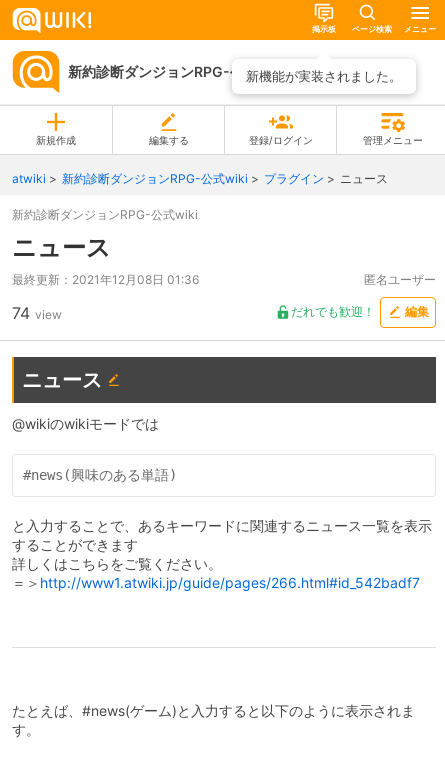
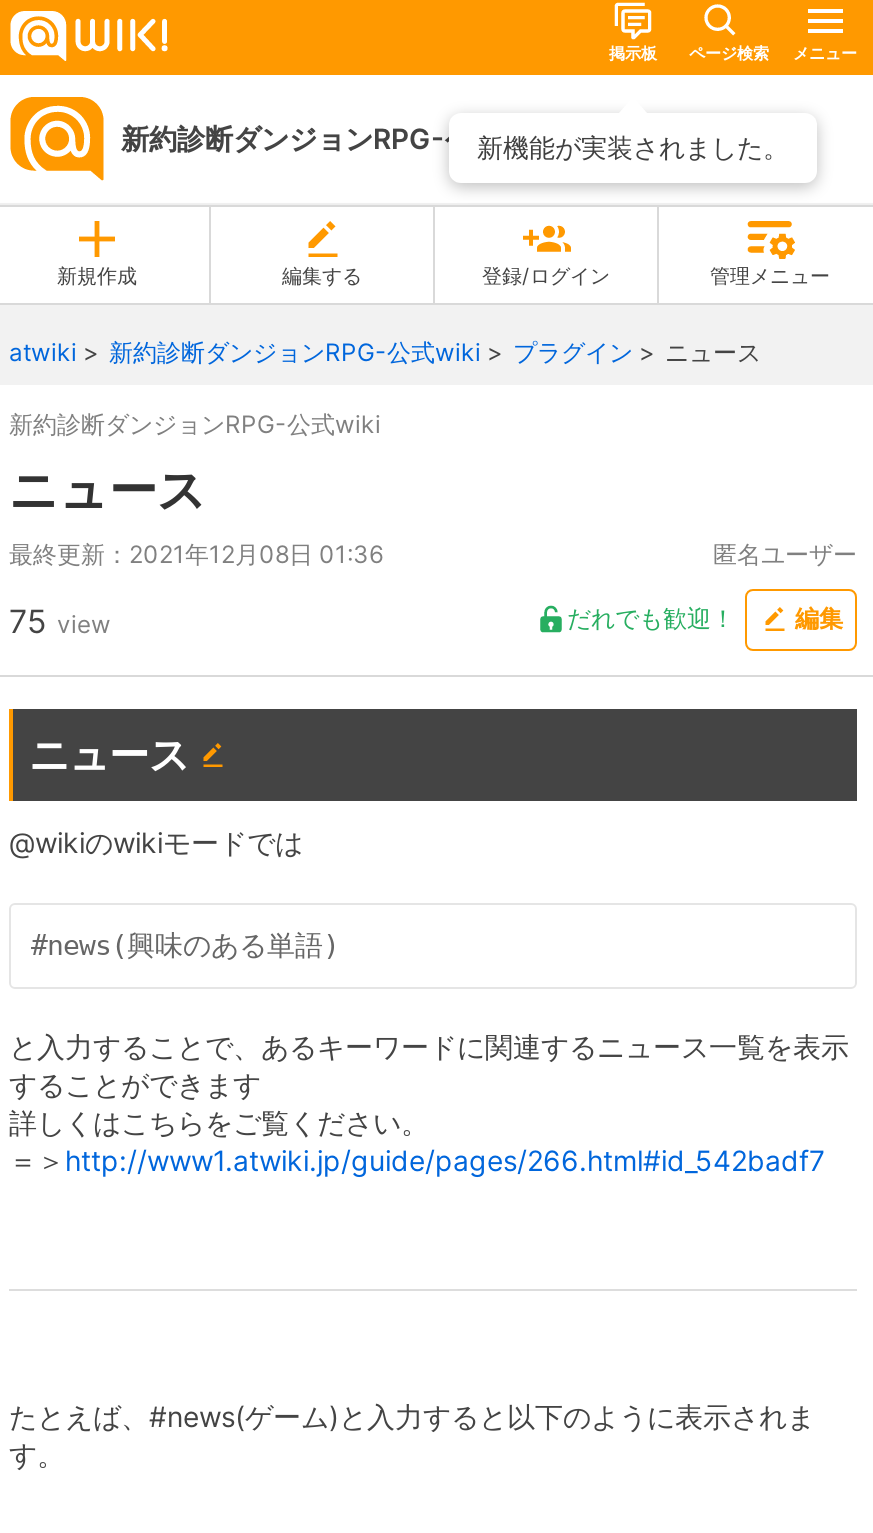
[12,302,62,322] 74 view -> [9,600,111,640] 75 view

